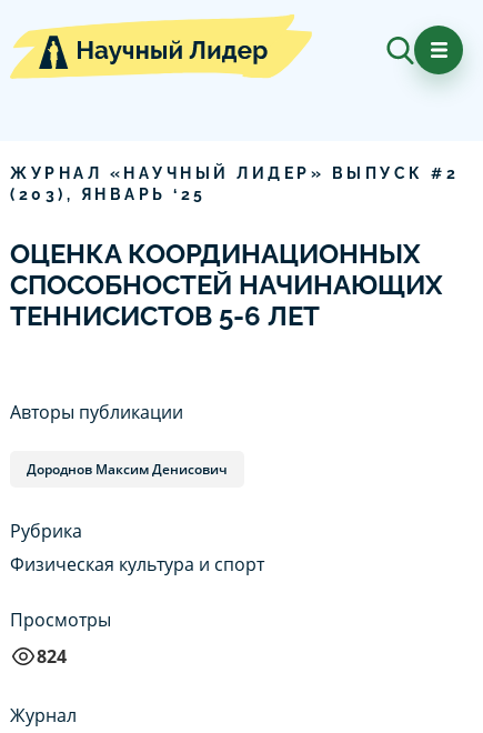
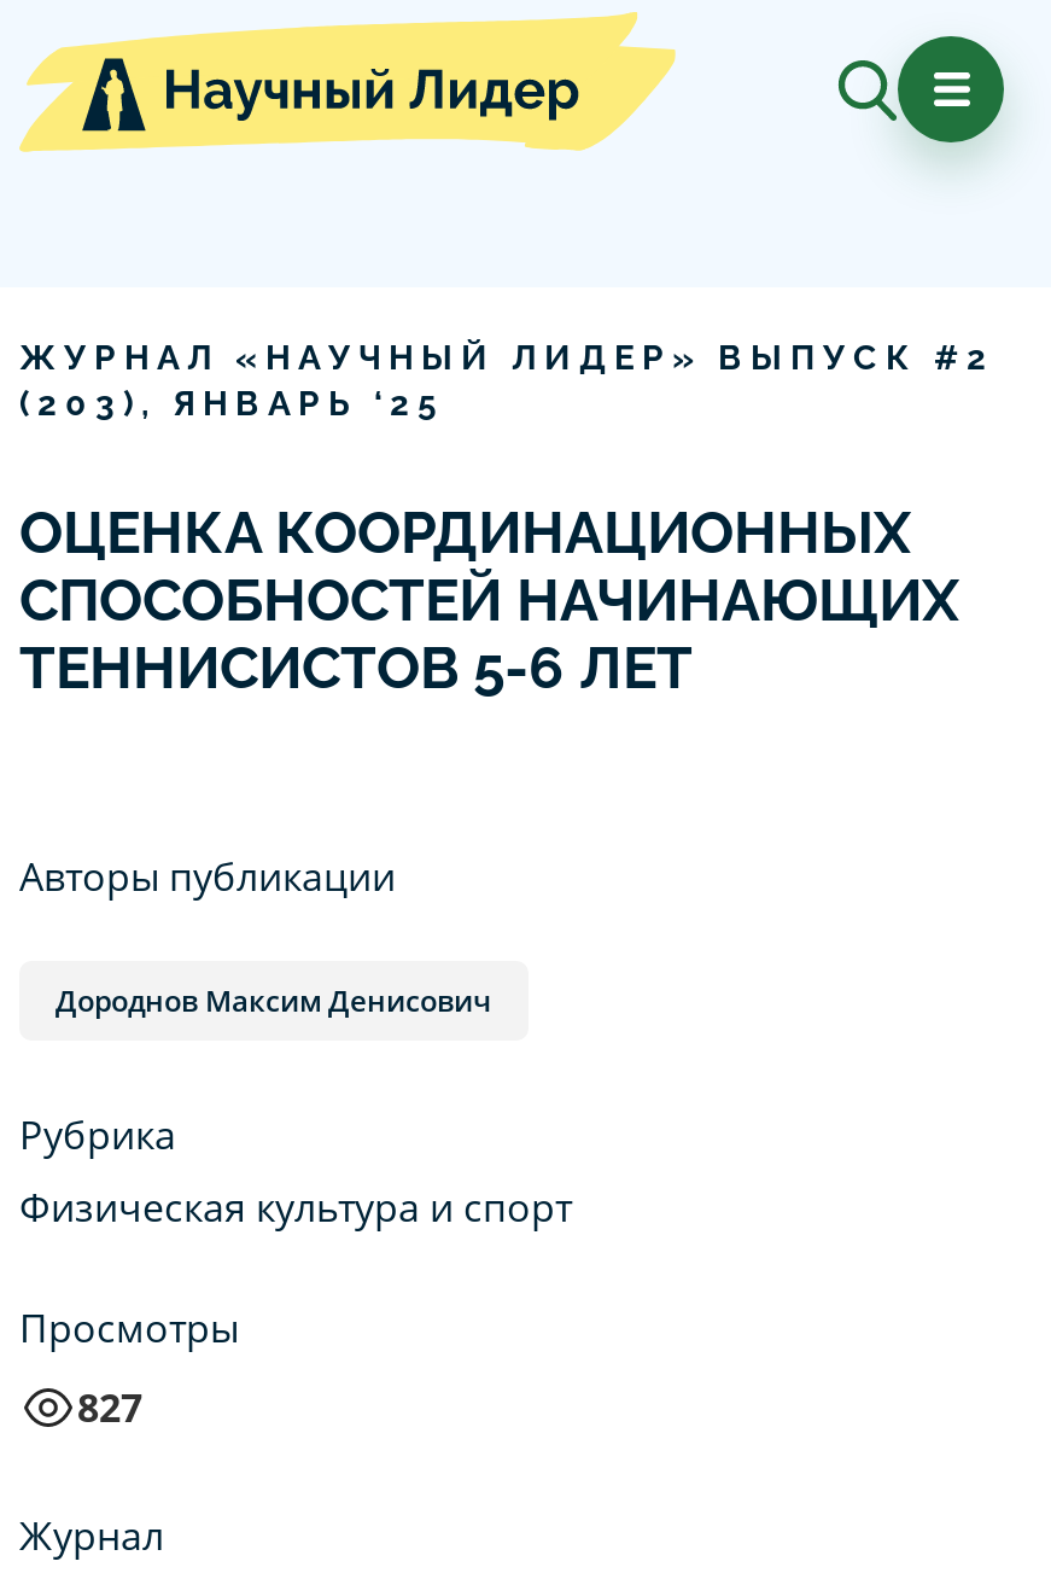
[37,644,67,669] 824 -> [77,1381,142,1434] 827

